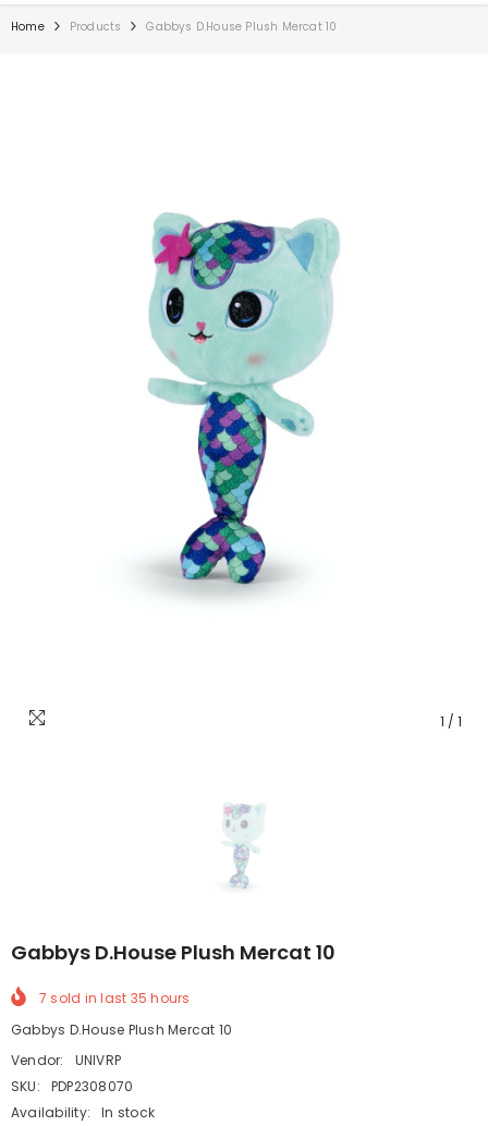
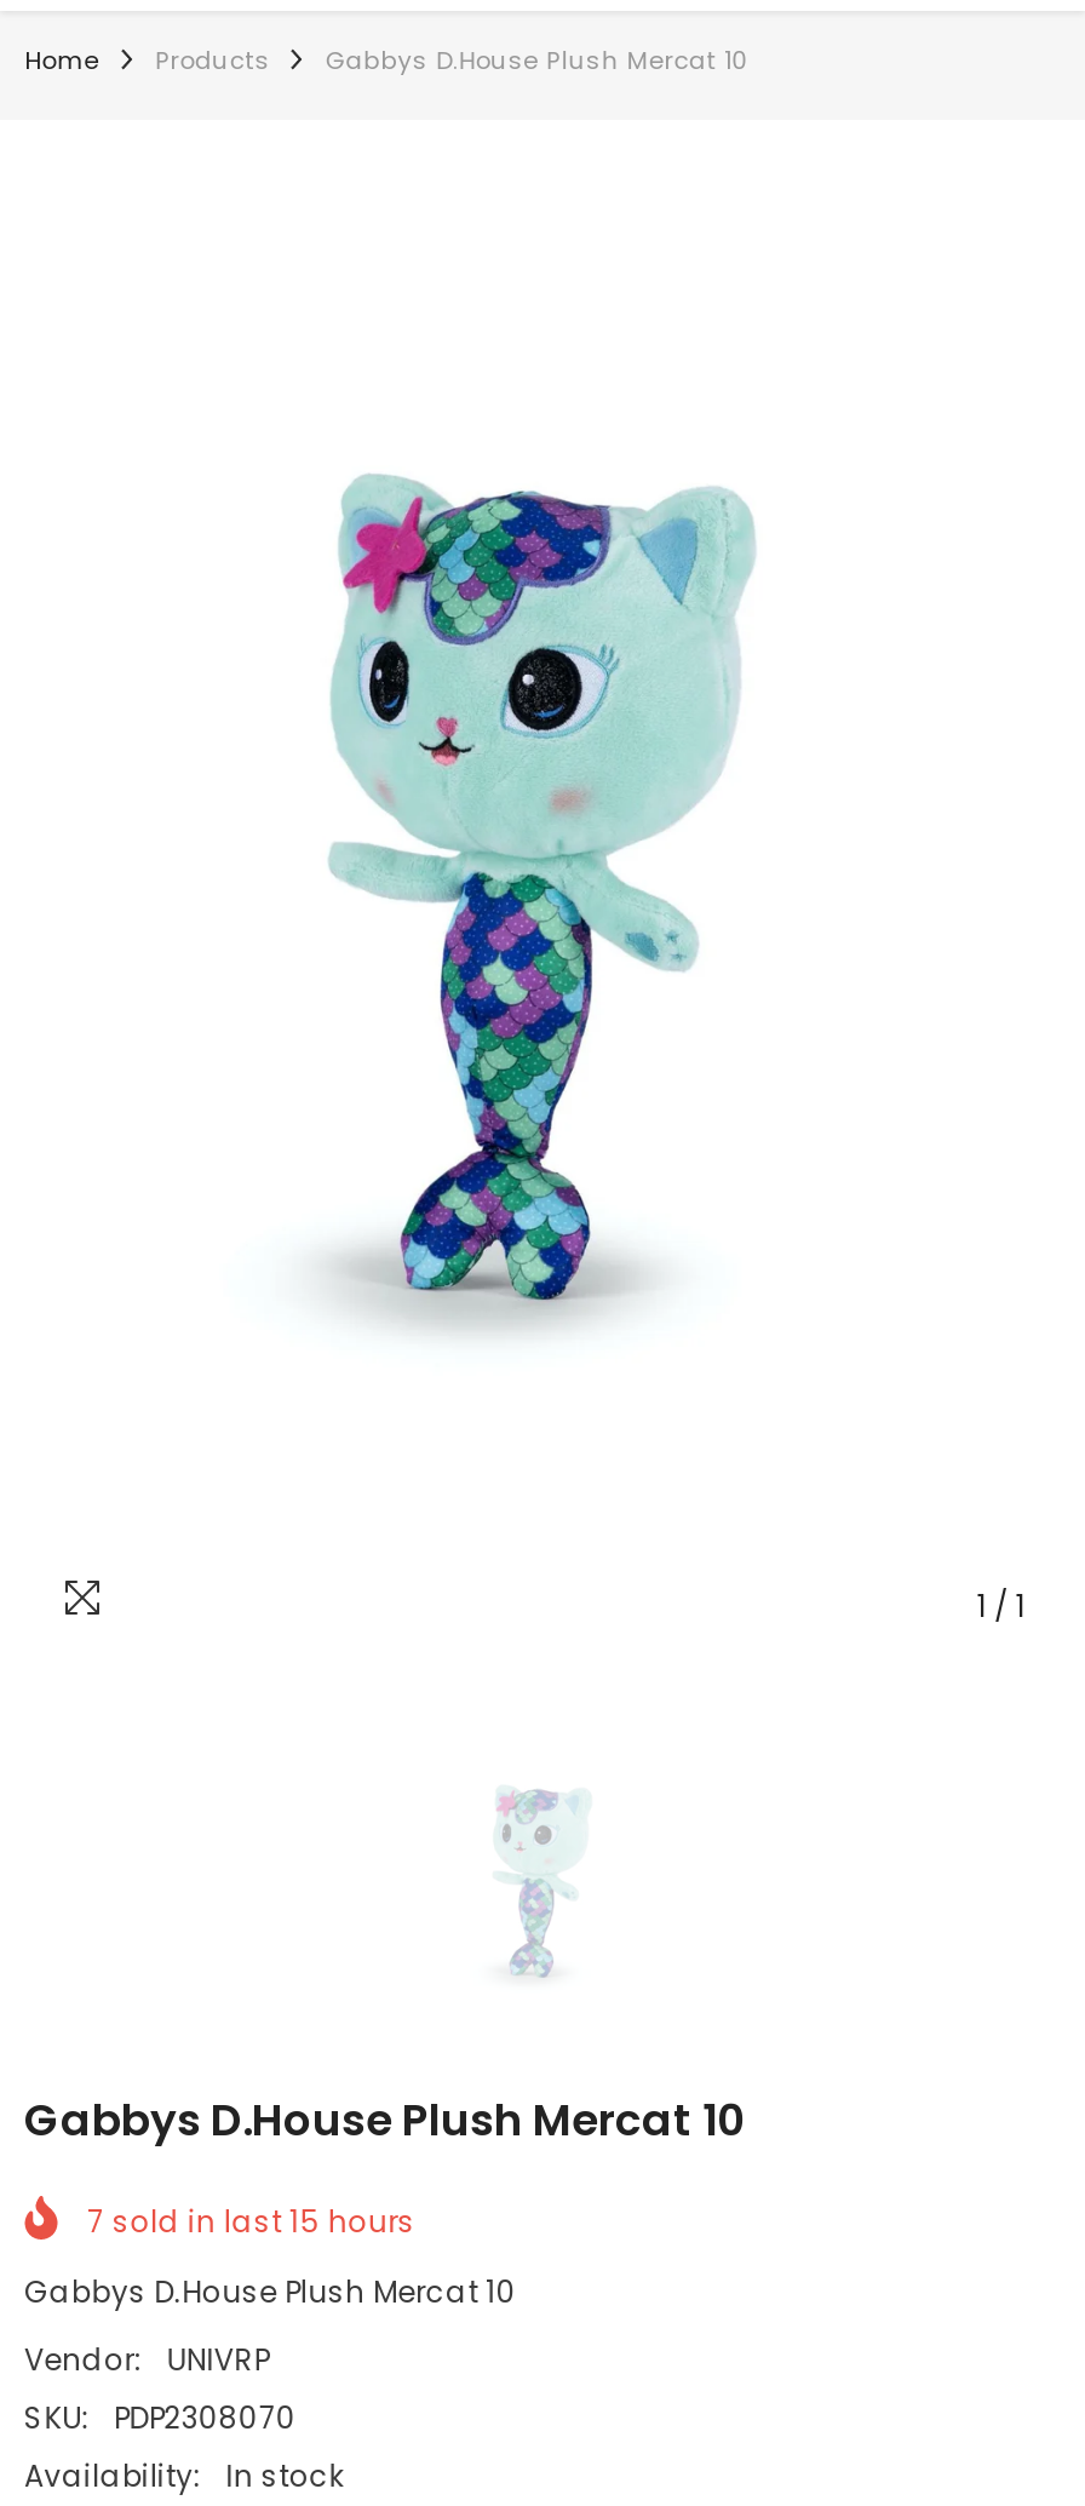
[39,989,190,1008] 7 sold in last 35 hours -> [87,2201,416,2242] 7 sold in last 15 hours

